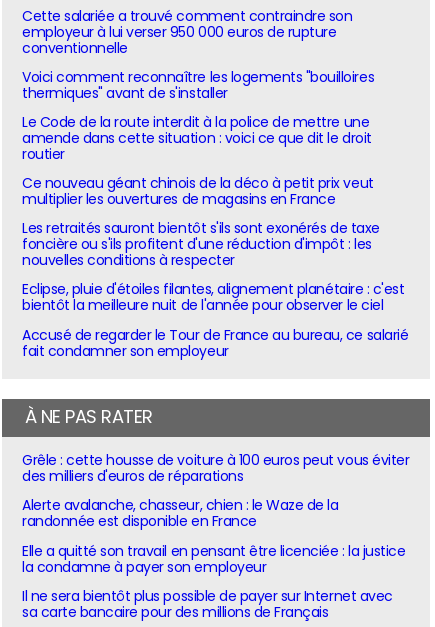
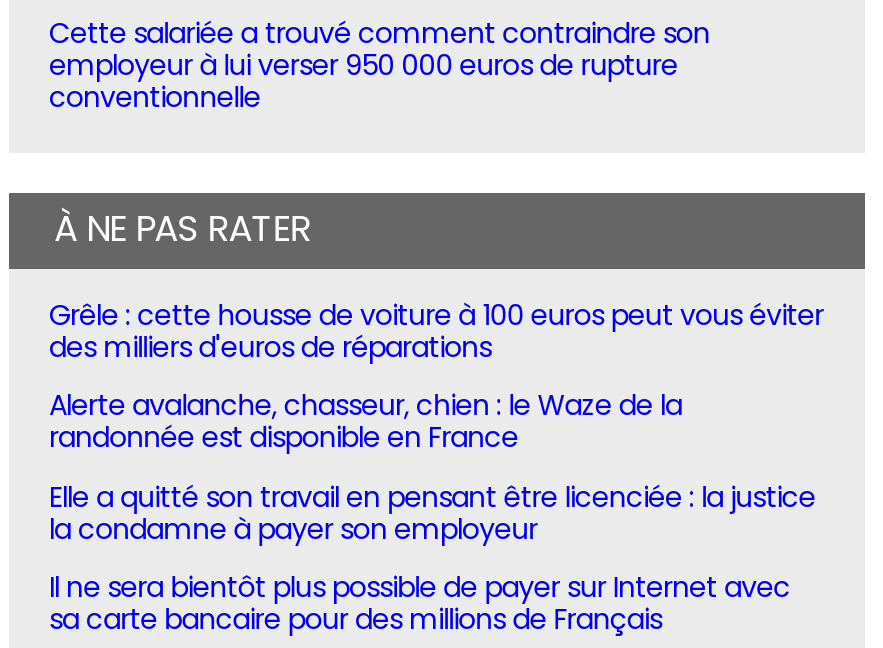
[22,70,408,358] Voici comment reconnaître les logements "bouilloires | thermiques" avant de s'installer | Le Code de la route interdit à la police de mettre une | amende dans cette situation : voici ce que dit le droit | routier | Ce nouveau géant chinois de la déco à petit prix veut | multiplier les ouvertures de magasins en France | Les retraités sauront bientôt s'ils sont exonérés de taxe | foncière ou s'ils profitent d'une réduction d'impôt : les | nouvelles conditions à respecter | Eclipse, pluie d'étoiles filantes, alignement planétaire : c'est | bientôt la meilleure nuit de l'année pour observer le ciel | Accusé de regarder le Tour de France au bureau, ce salarié | fait condamner son employeur -> none

